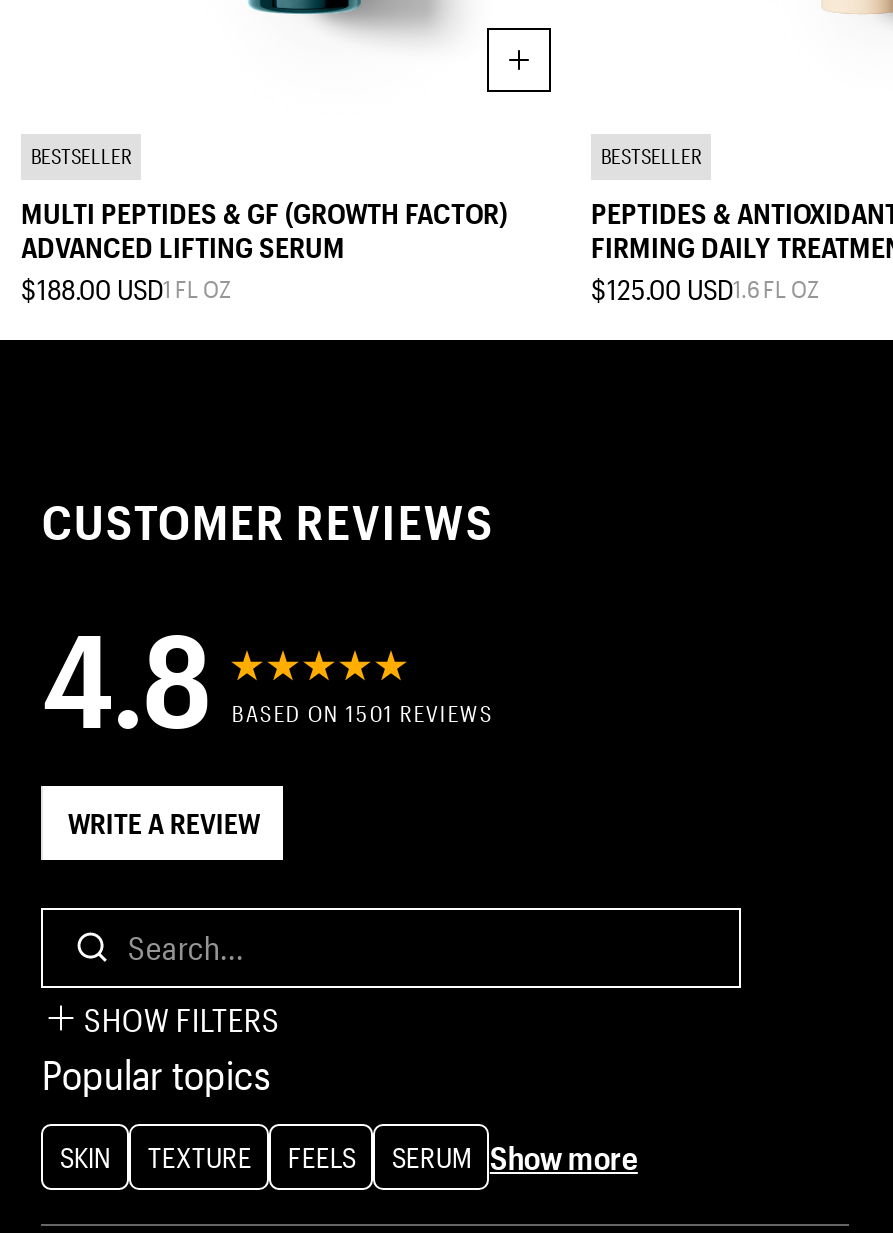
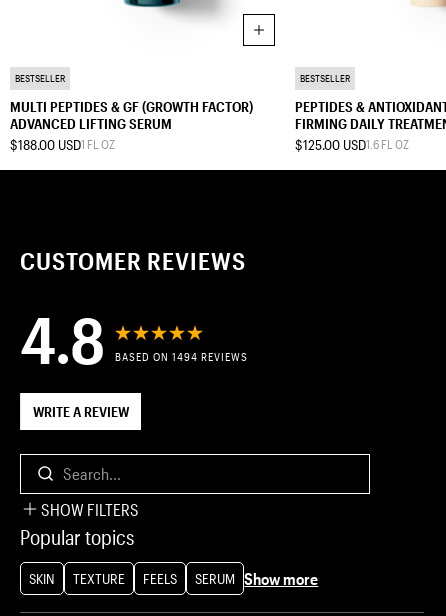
[232,700,494,726] BASED ON 1501 REVIEWS -> [115,350,248,363] BASED ON 1494 REVIEWS

